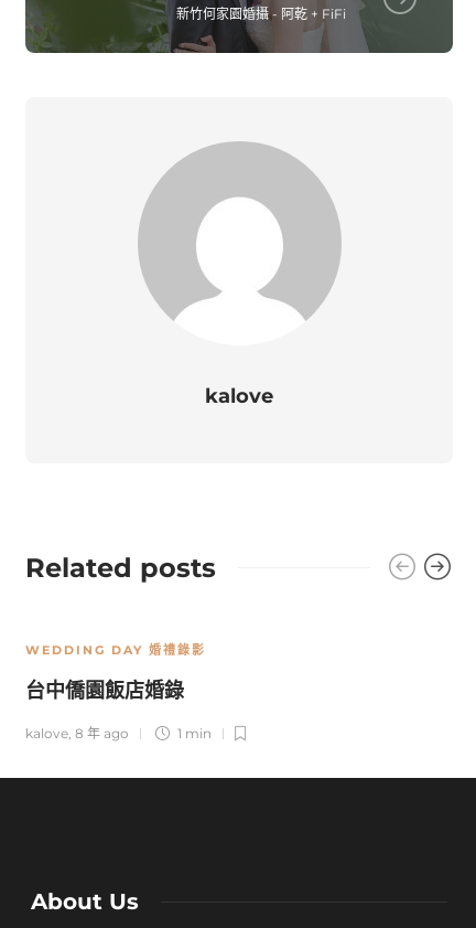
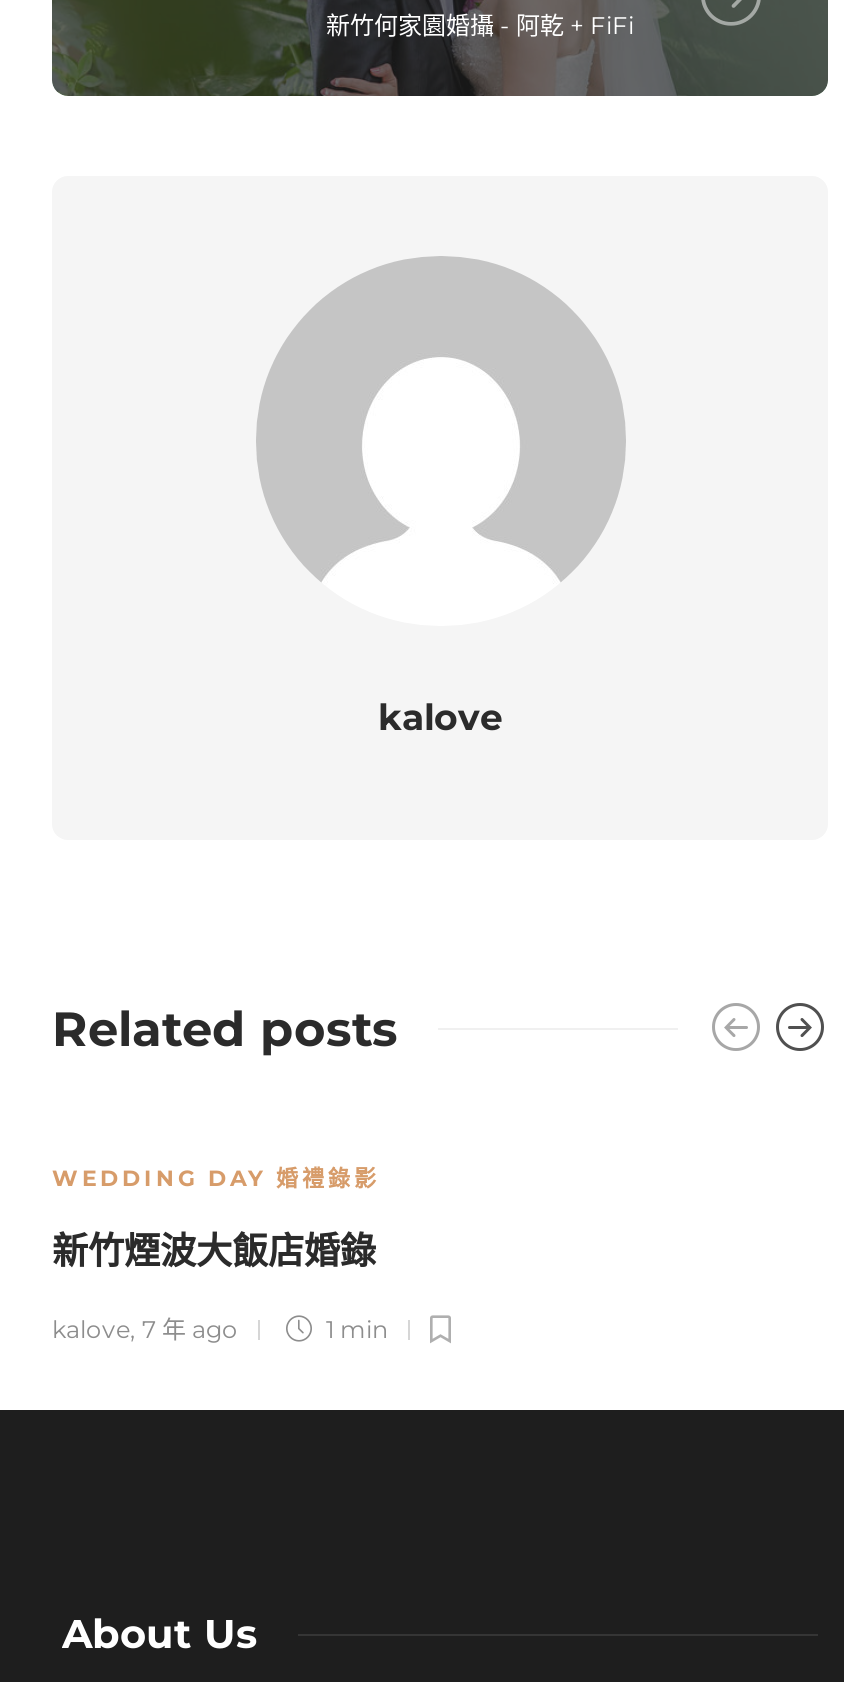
[25,678,190,702] 台中僑園飯店婚錄 -> [52,1229,386,1273] 新竹煙波大飯店婚錄
[25,725,129,741] kalove, 8 年 ago -> [52,1313,238,1343] kalove, 7 年 ago

